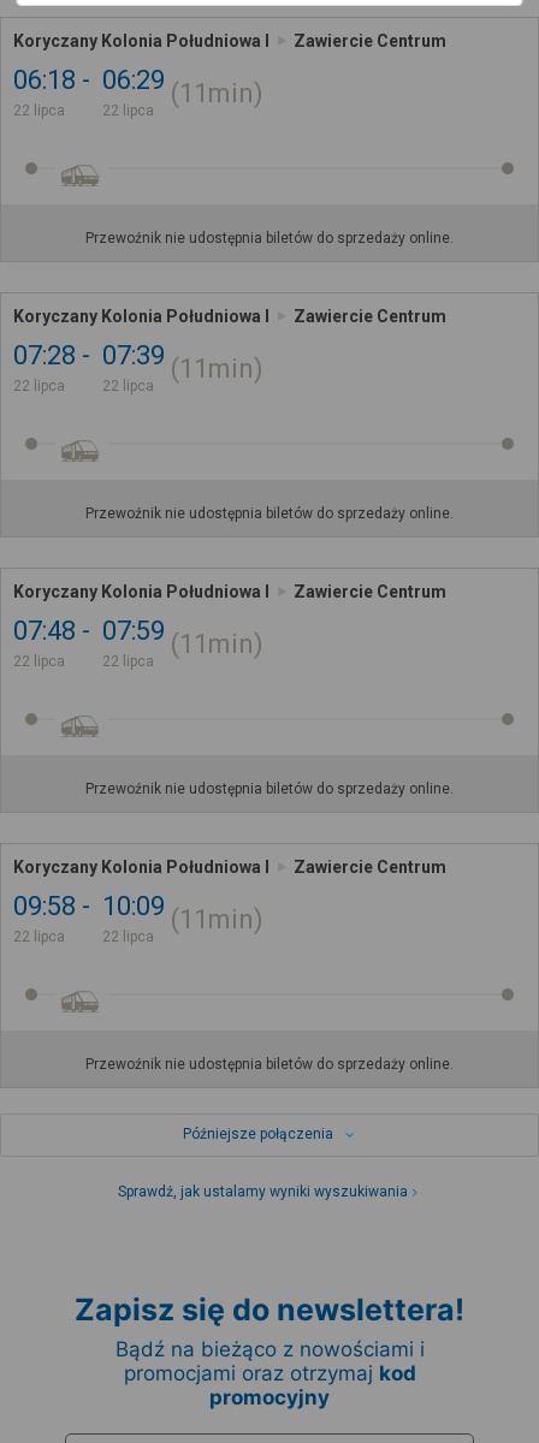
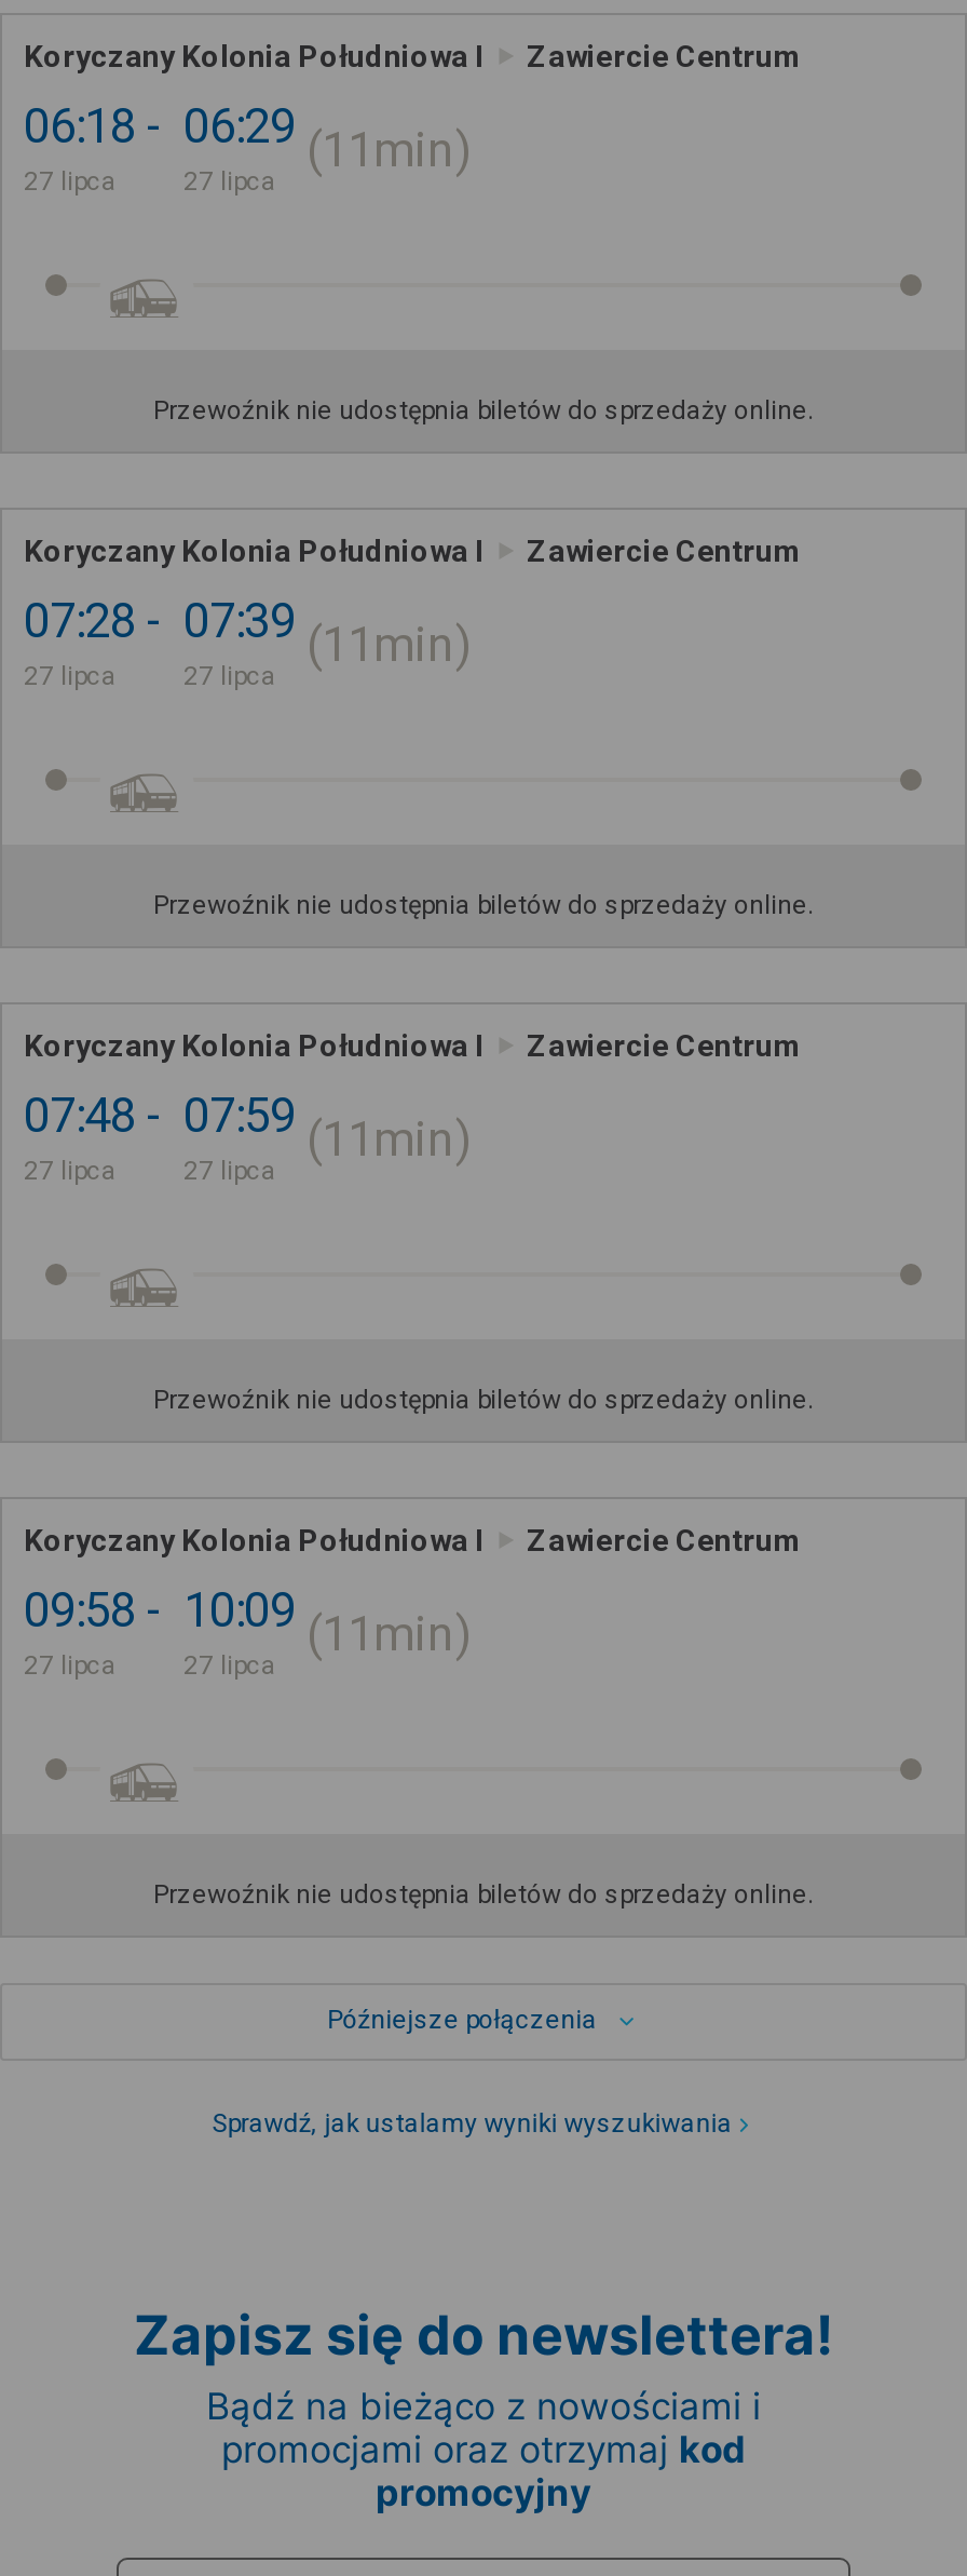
[13,102,65,119] 22 lipca -> [24,165,117,196] 27 lipca
[102,102,154,119] 22 lipca -> [183,165,276,196] 27 lipca
[13,377,65,394] 22 lipca -> [24,660,117,690] 27 lipca
[102,377,154,394] 22 lipca -> [183,660,276,690] 27 lipca
[13,652,65,669] 22 lipca -> [24,1155,117,1185] 27 lipca
[102,652,154,669] 22 lipca -> [183,1155,276,1185] 27 lipca
[13,928,65,945] 22 lipca -> [24,1650,117,1680] 27 lipca
[102,928,154,945] 22 lipca -> [183,1650,276,1680] 27 lipca

